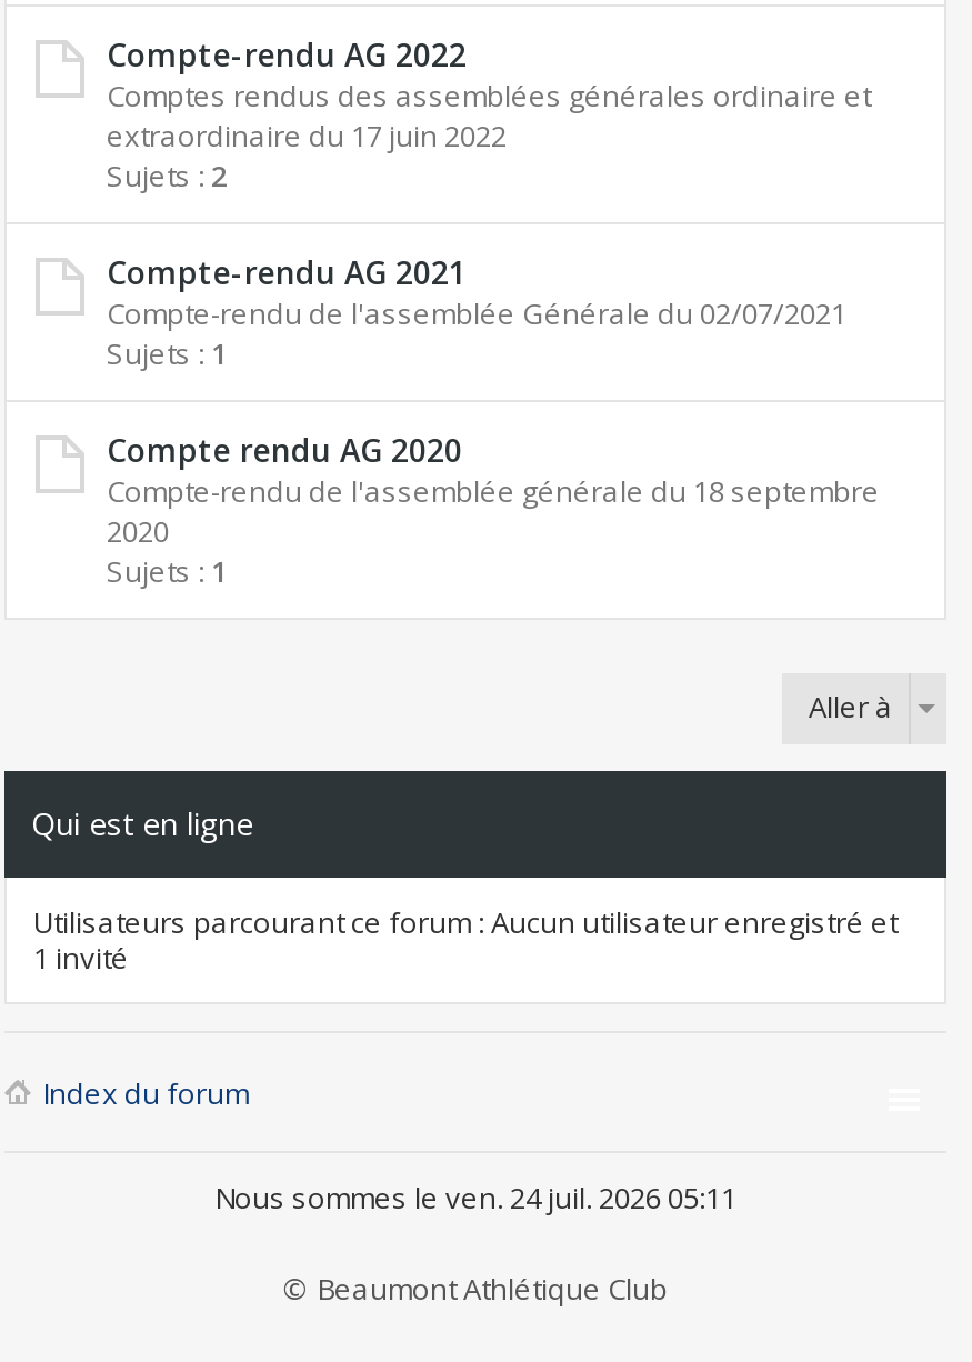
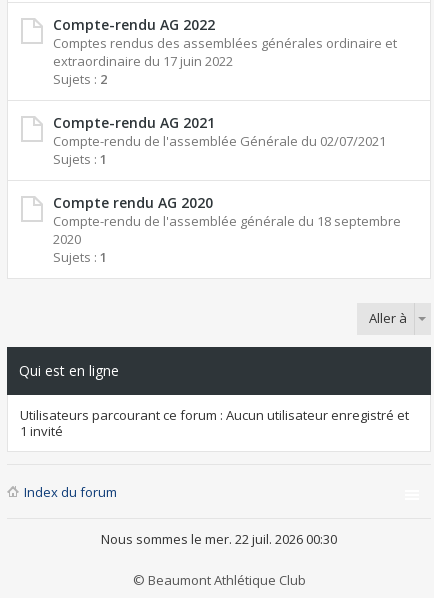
[214,1178,736,1218] Nous sommes le ven. 24 juil. 2026 05:11 -> [101,530,337,548] Nous sommes le mer. 22 juil. 2026 00:30

